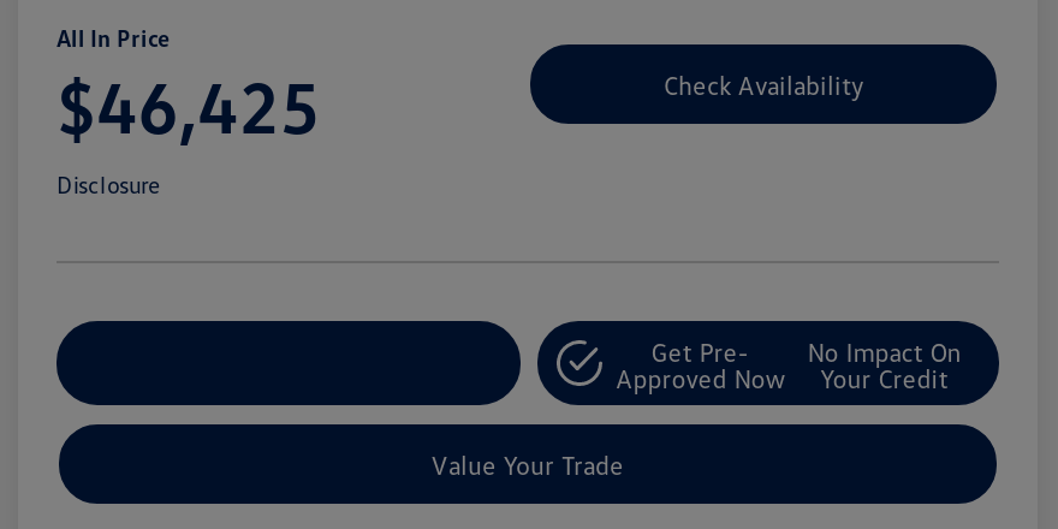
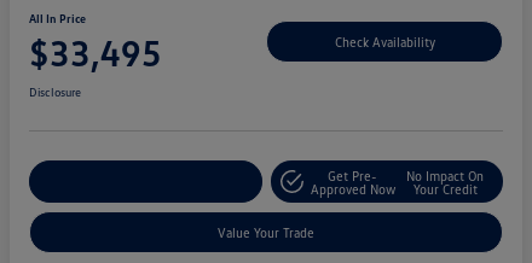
[57,62,321,151] $46,425 -> [29,30,162,75] $33,495

